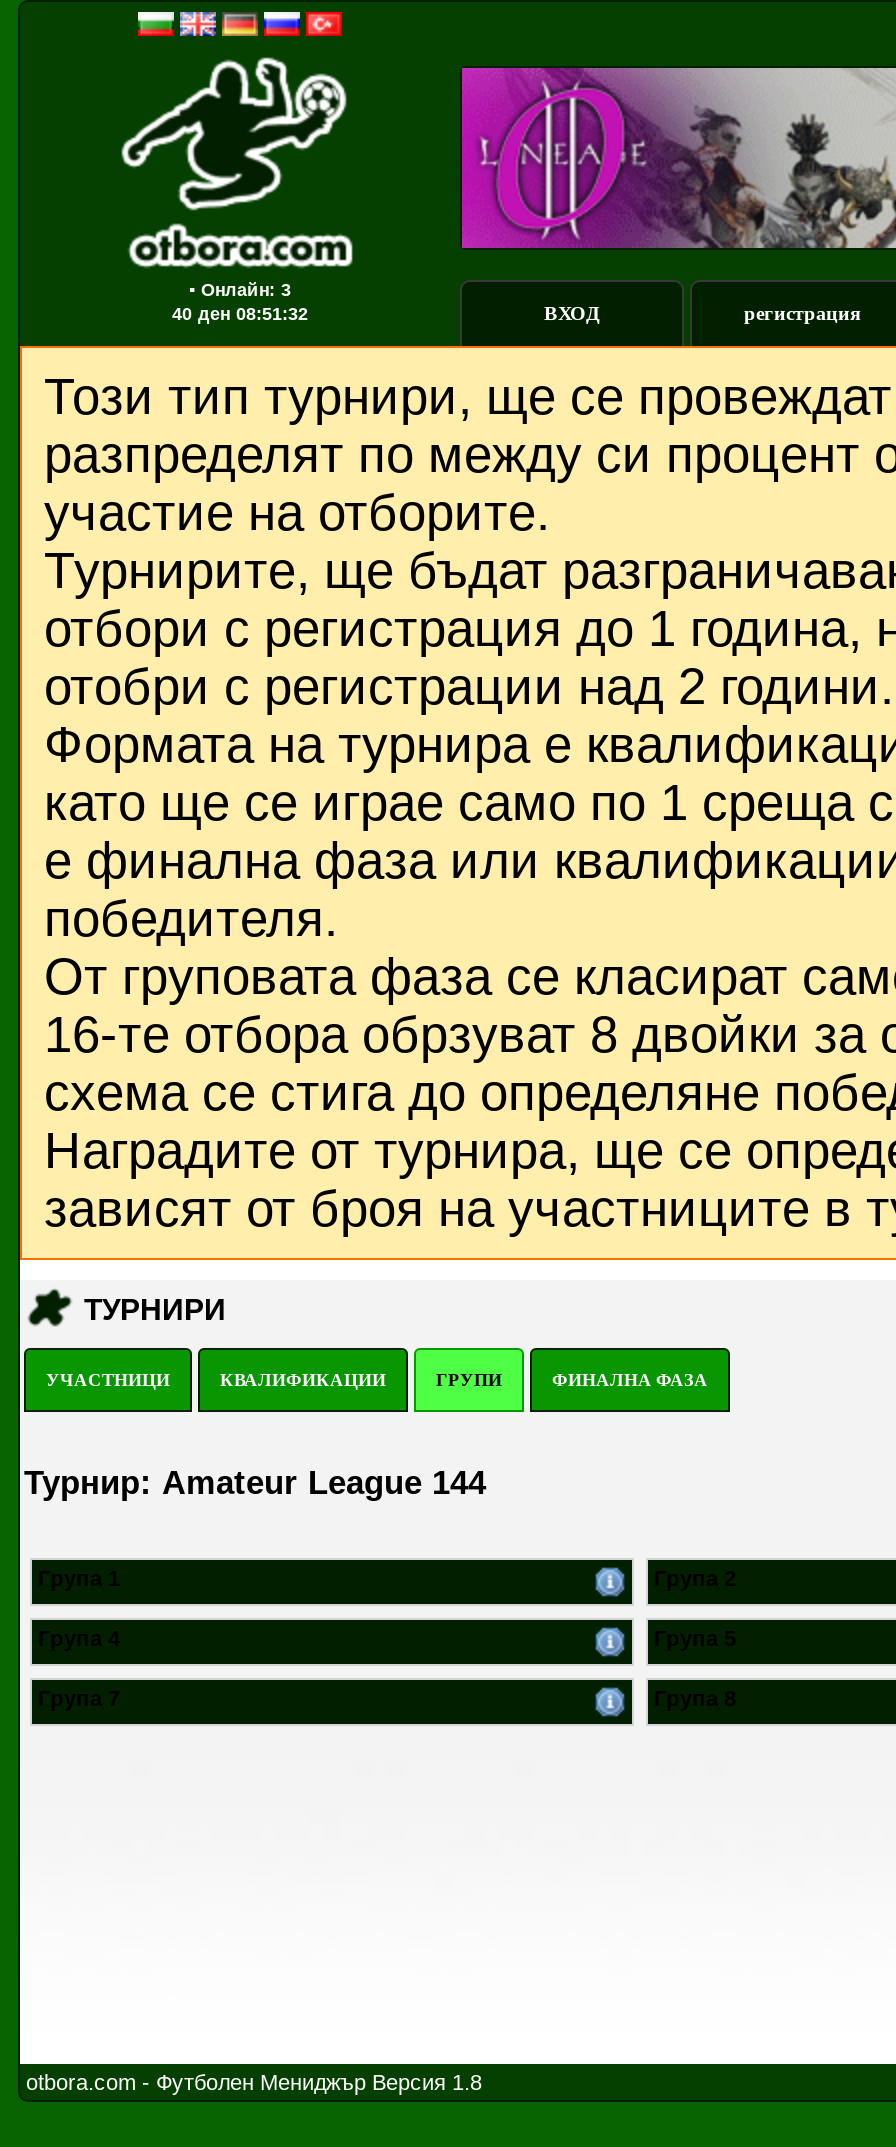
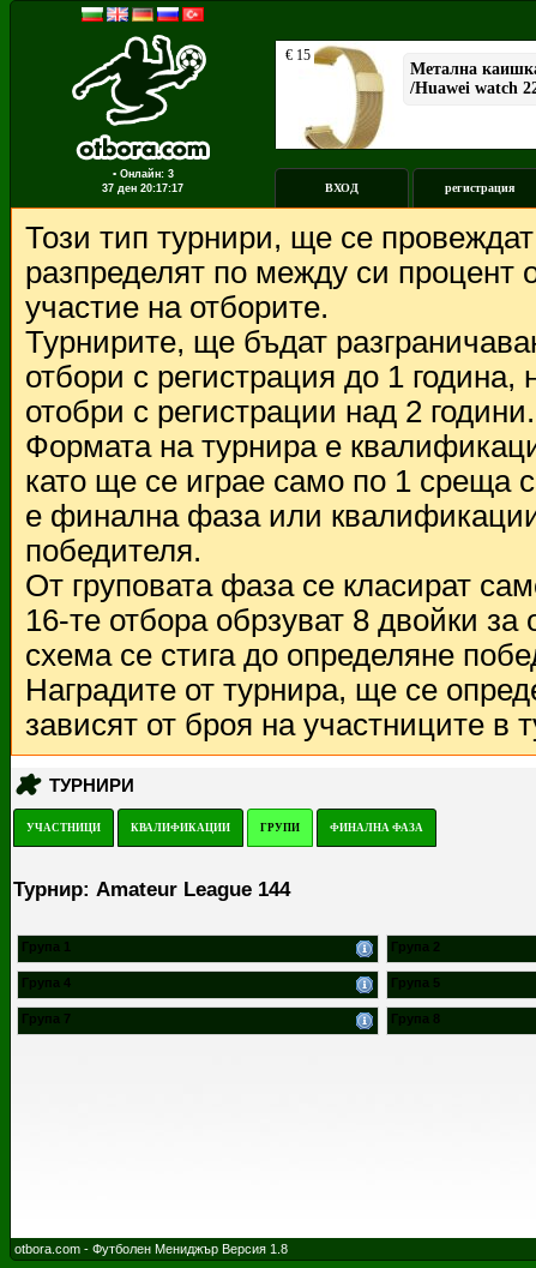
[460,66,890,250] [image] -> [275,40,532,150] [image]
[172,304,308,324] 40 ден 08:51:32 -> [102,182,183,194] 37 ден 20:17:17

